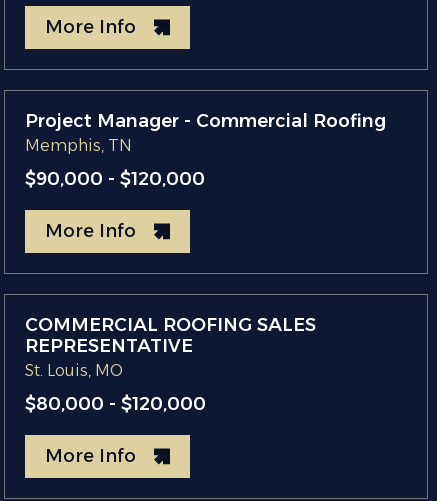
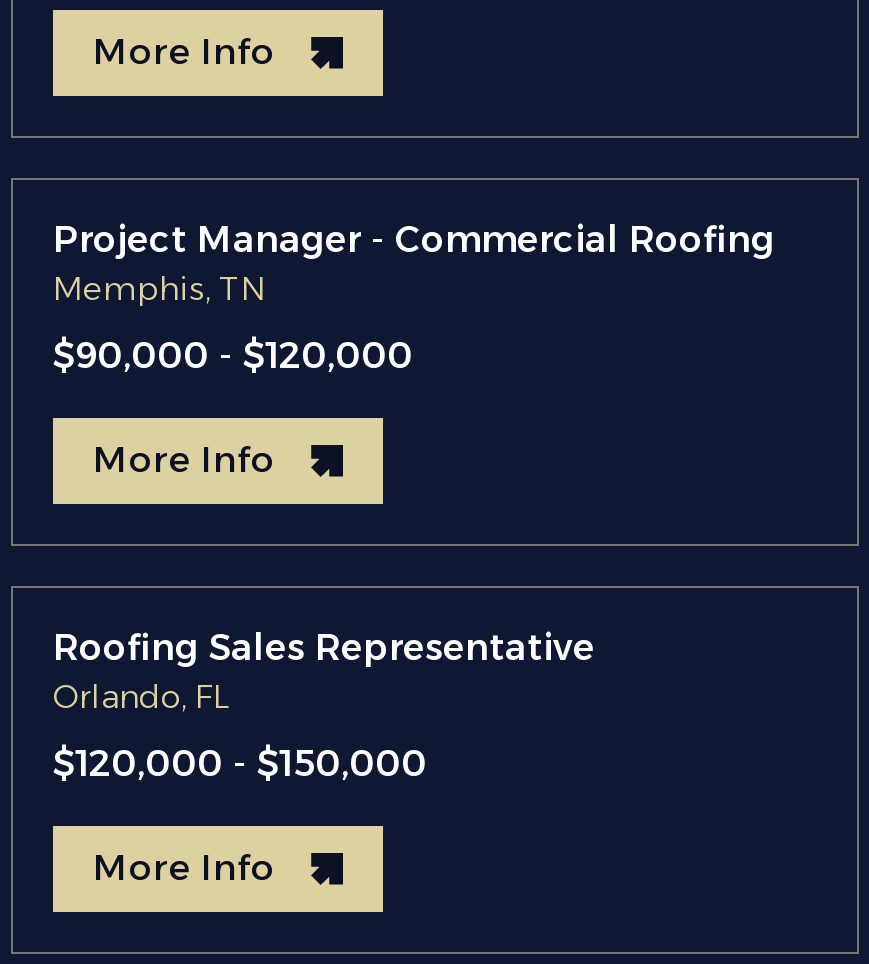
[25,314,316,380] COMMERCIAL ROOFING SALES | REPRESENTATIVE | St. Louis, MO -> [53,626,595,716] Roofing Sales Representative | Orlando, FL
[25,393,206,415] $80,000 - $120,000 -> [53,742,427,786] $120,000 - $150,000

